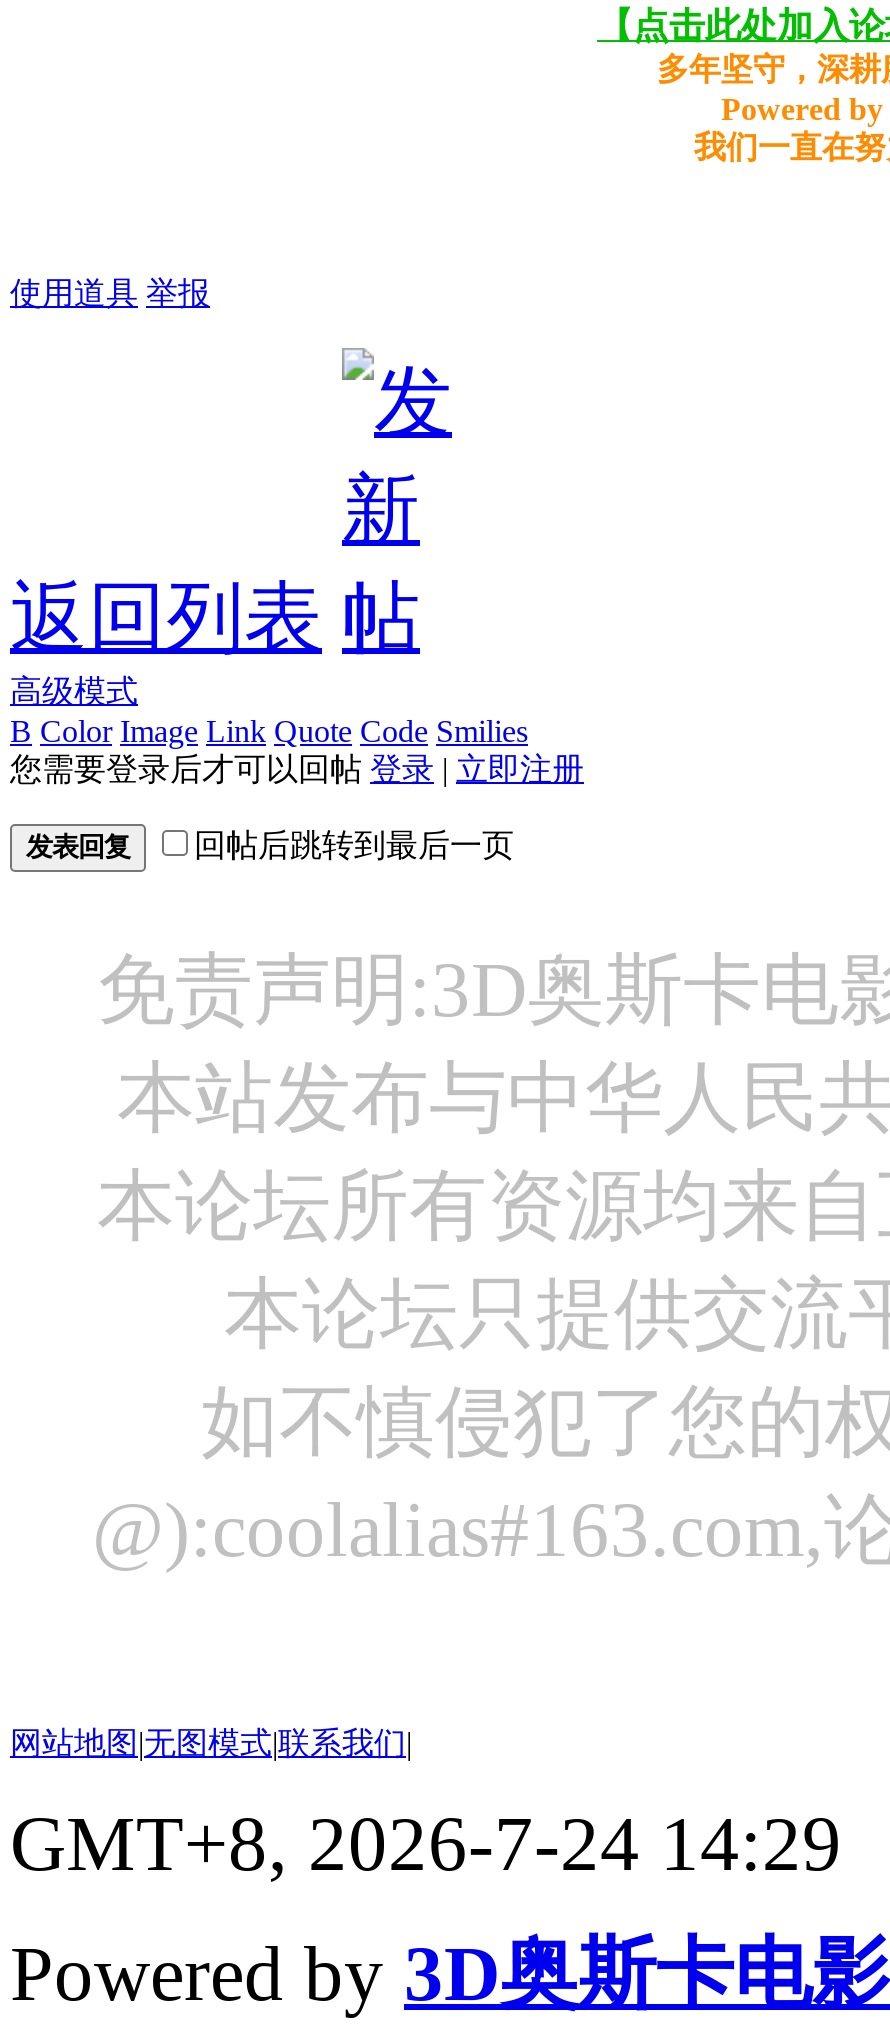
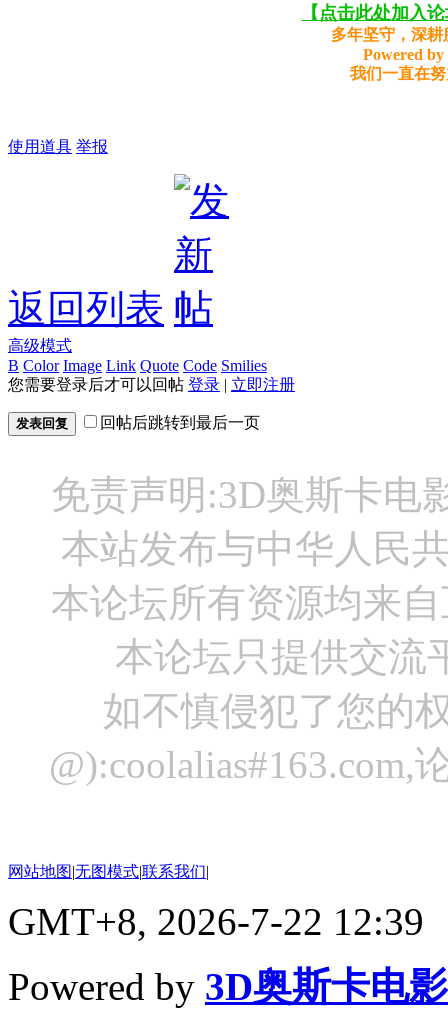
[10,1800,842,1886] GMT+8, 2026-7-24 14:29 -> [8,900,424,943] GMT+8, 2026-7-22 12:39

